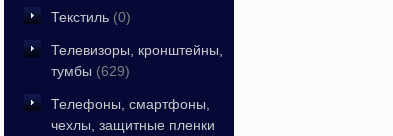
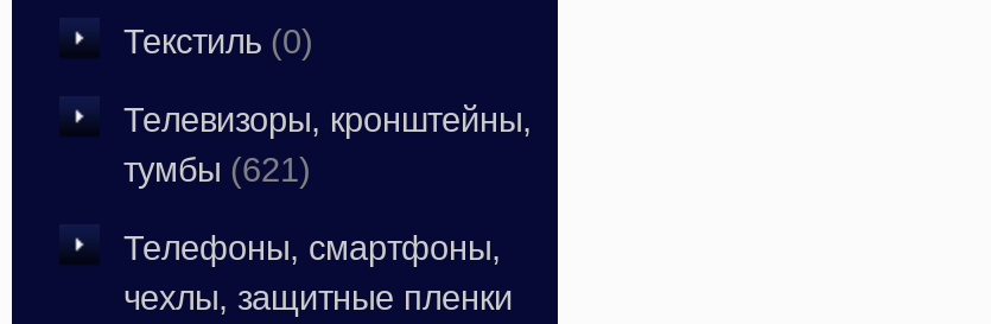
[51,63,130,79] тумбы (629) -> [123,151,311,189] тумбы (621)

